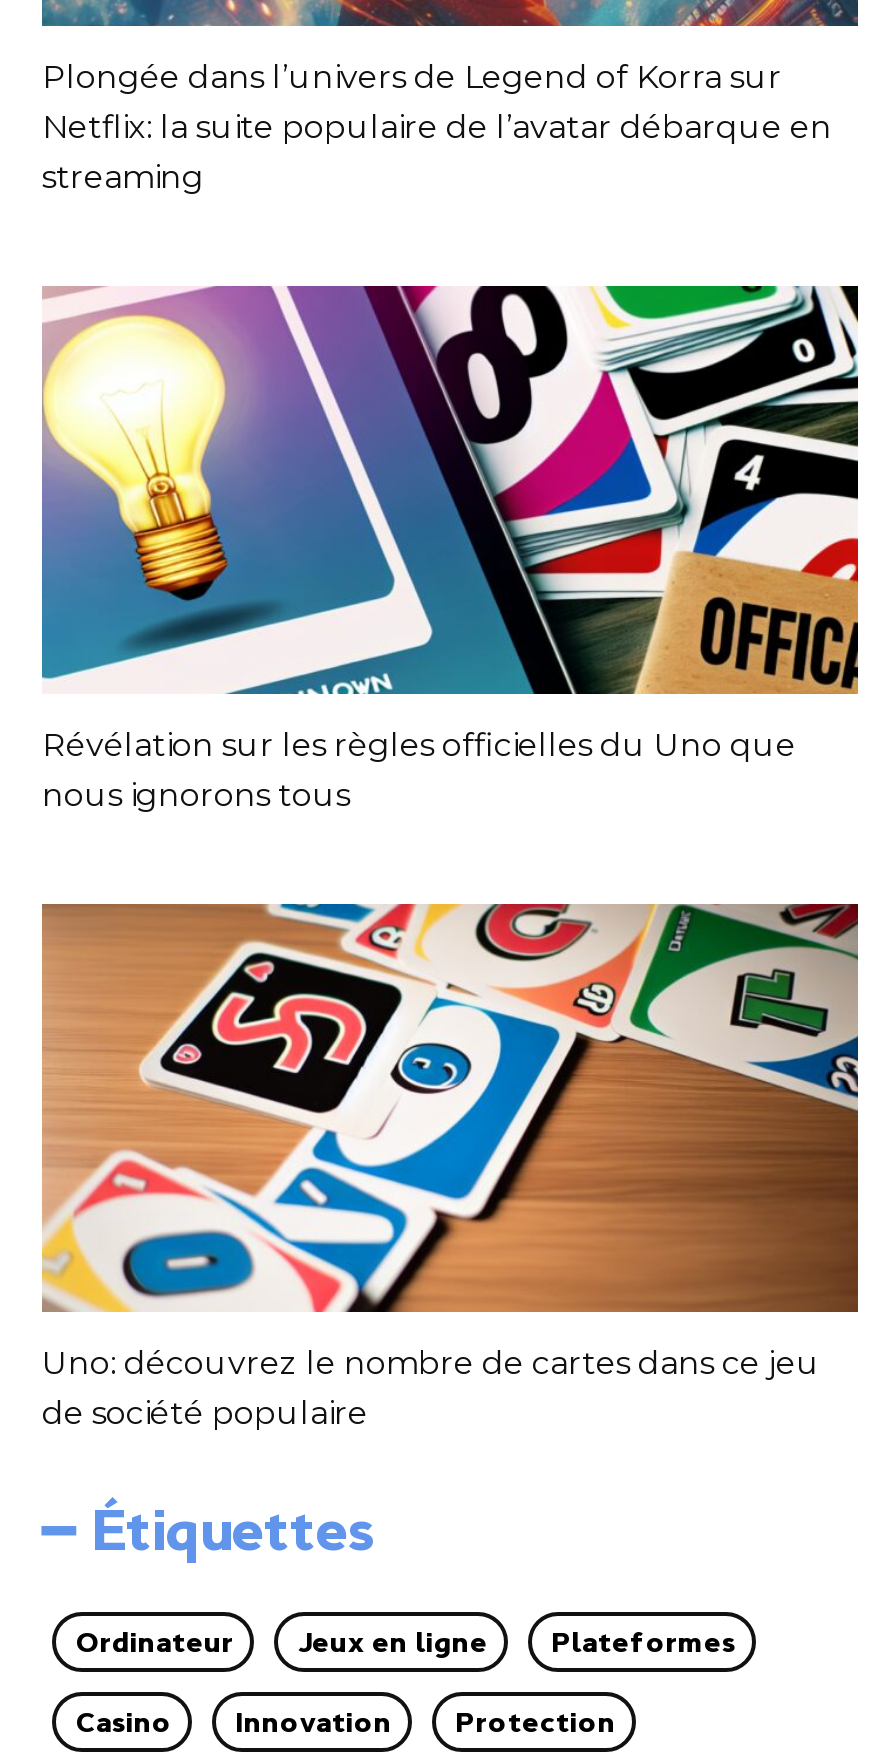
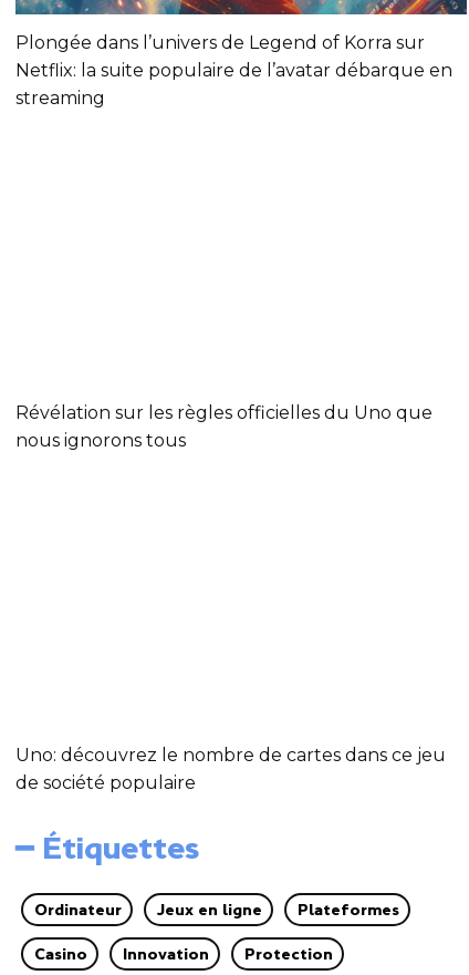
[40,284,860,696] [image] -> none
[40,902,860,1314] [image] -> none

